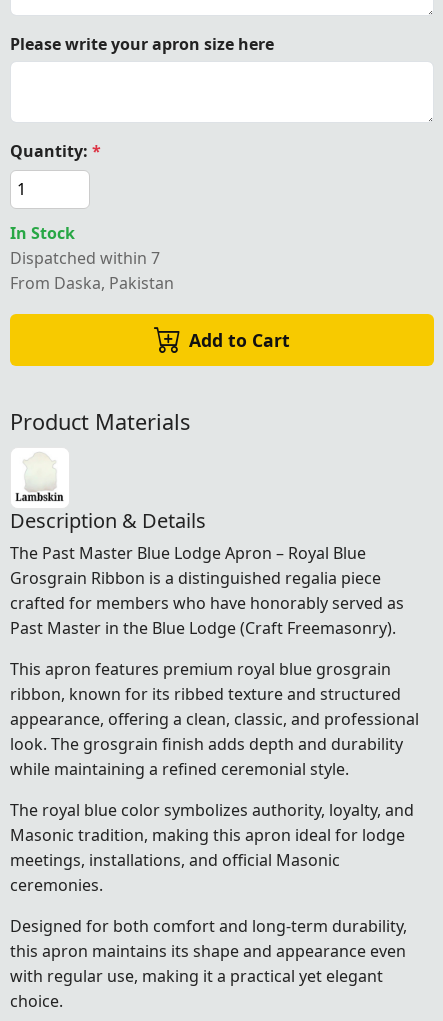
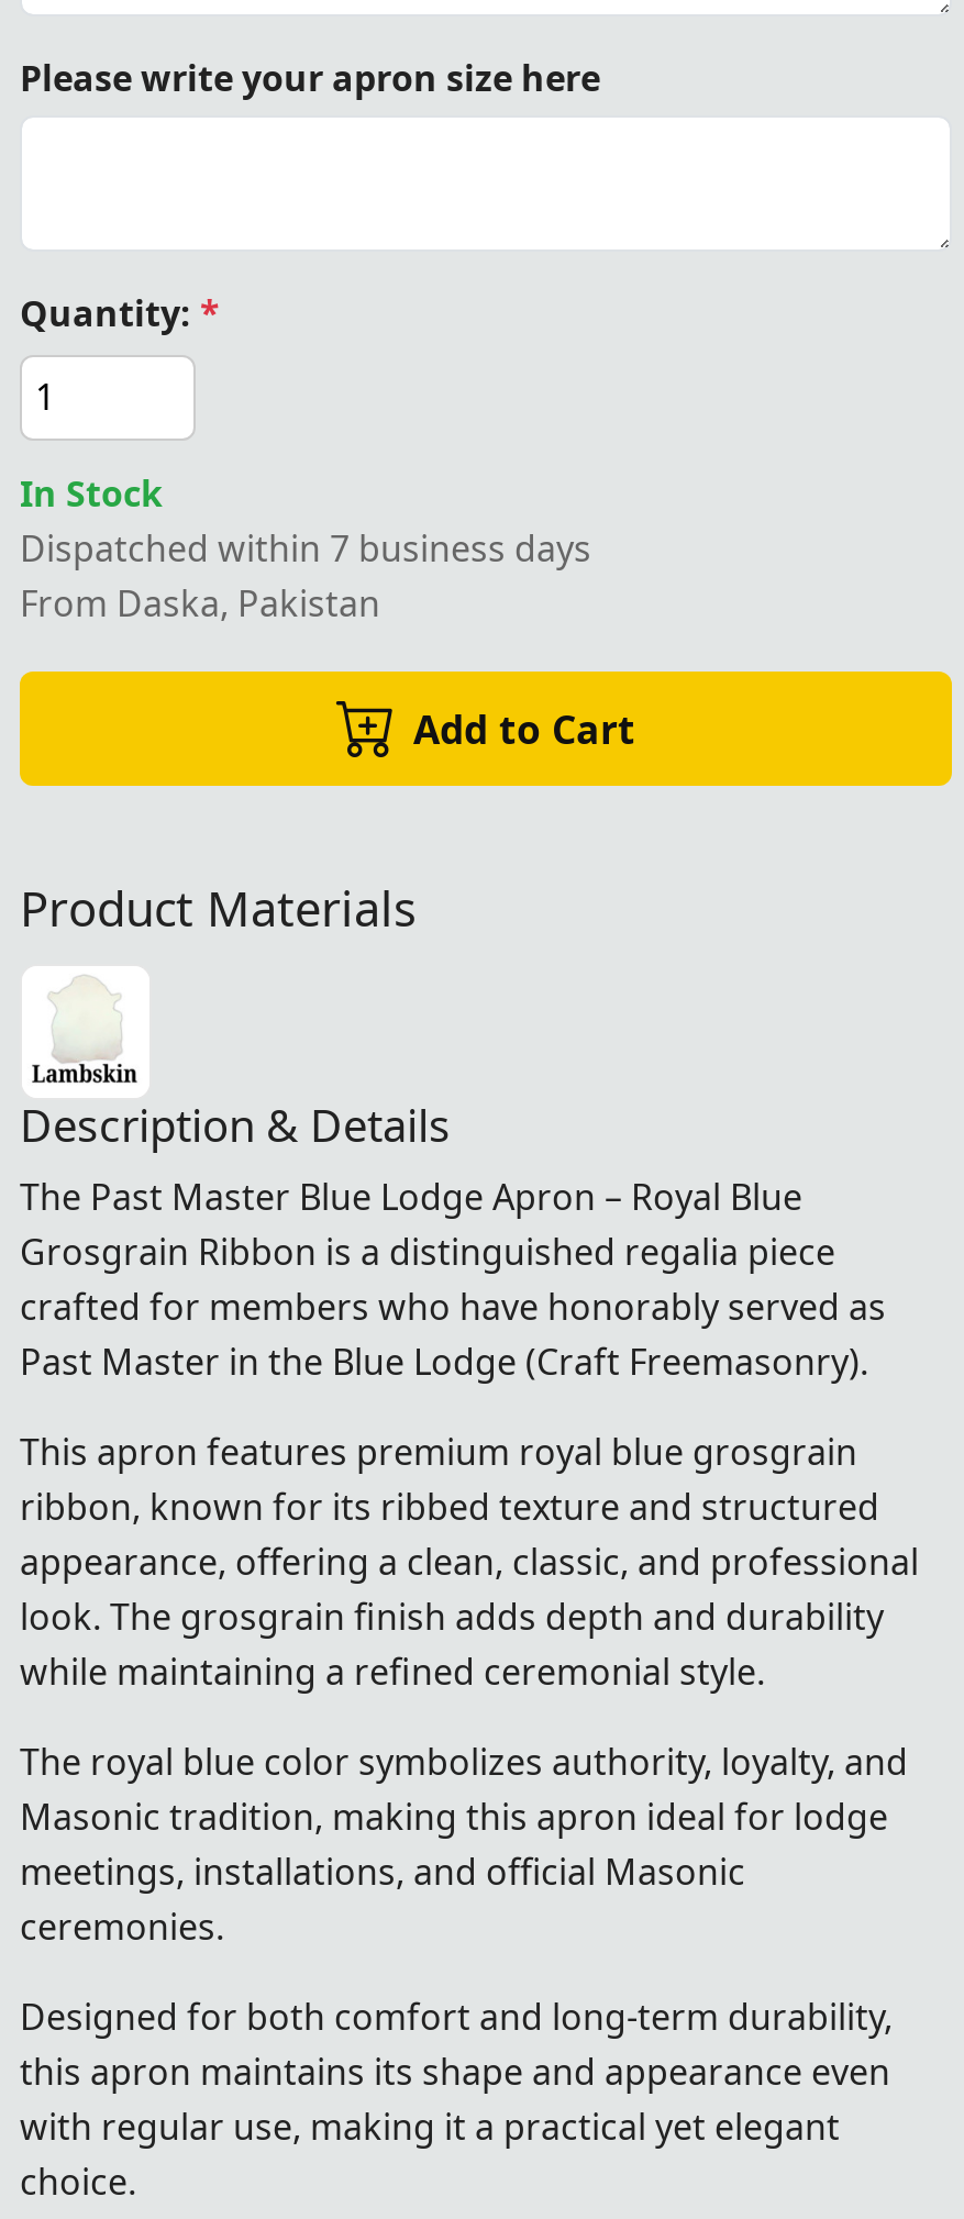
[10,247,160,269] Dispatched within 7 -> [20,523,591,572] Dispatched within 7 business days

